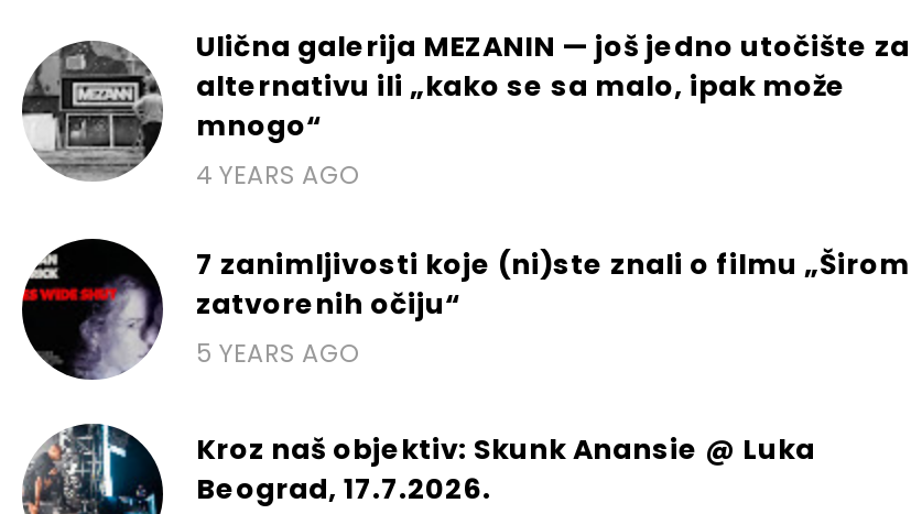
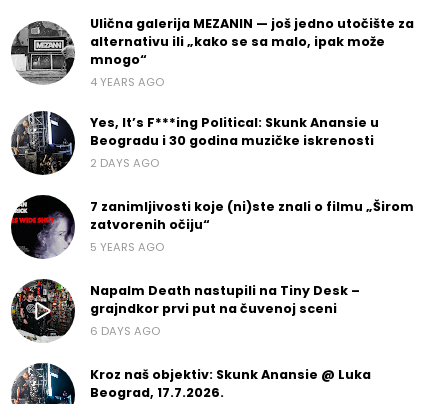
none -> [11,111,379,175] [image] | Yes, It’s F***ing Political: Skunk Anansie u | Beogradu i 30 godina muzičke iskrenosti | 2 DAYS AGO
none -> [11,279,360,342] [image] | Napalm Death nastupili na Tiny Desk – | grajndkor prvi put na čuvenoj sceni | 6 DAYS AGO

